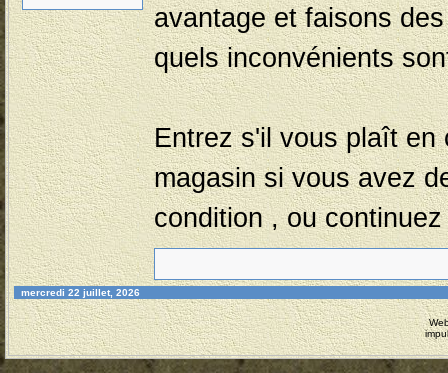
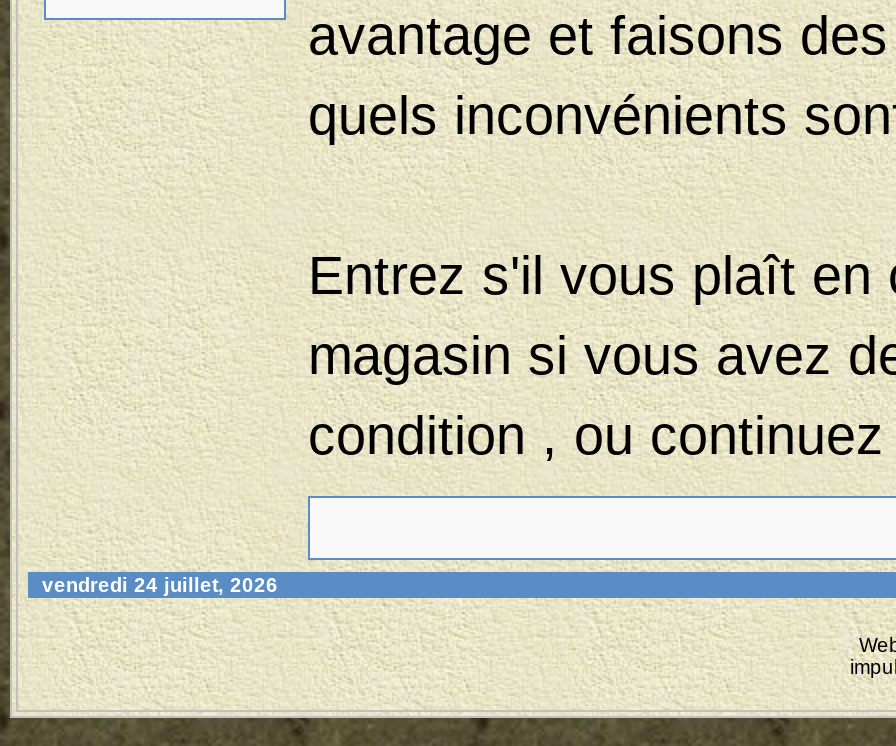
[15,287,146,298] mercredi 22 juillet, 2026 -> [30,574,290,596] vendredi 24 juillet, 2026

